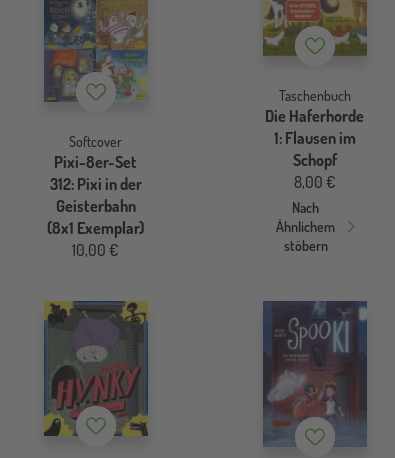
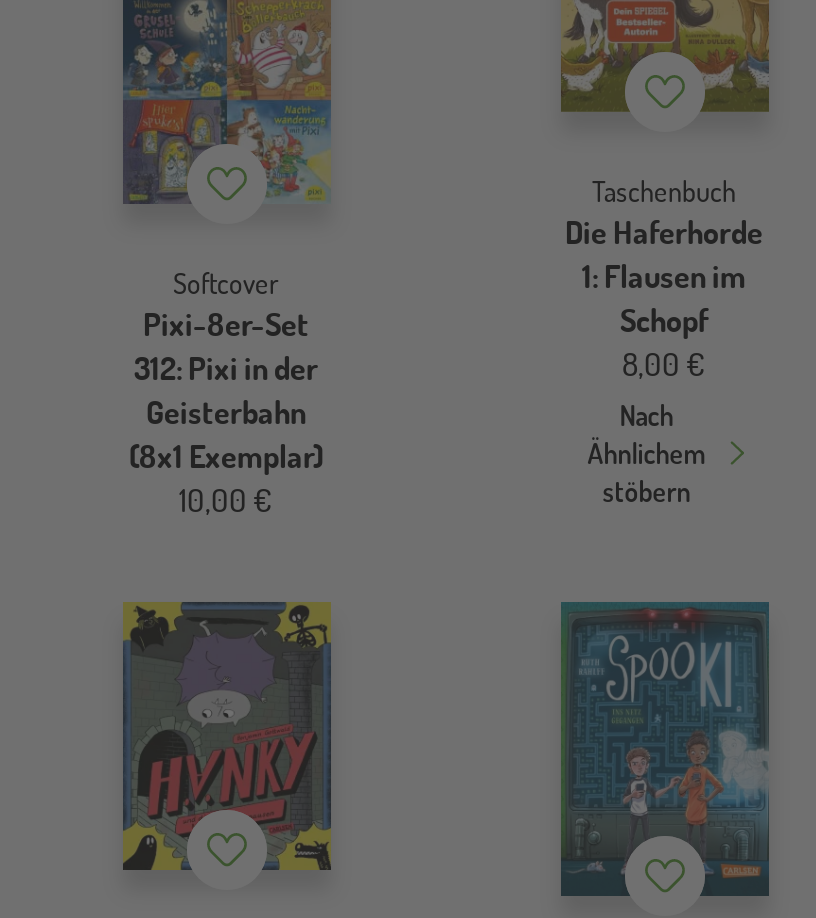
[262,301,368,447] [image] -> [559,602,771,898] [image]

